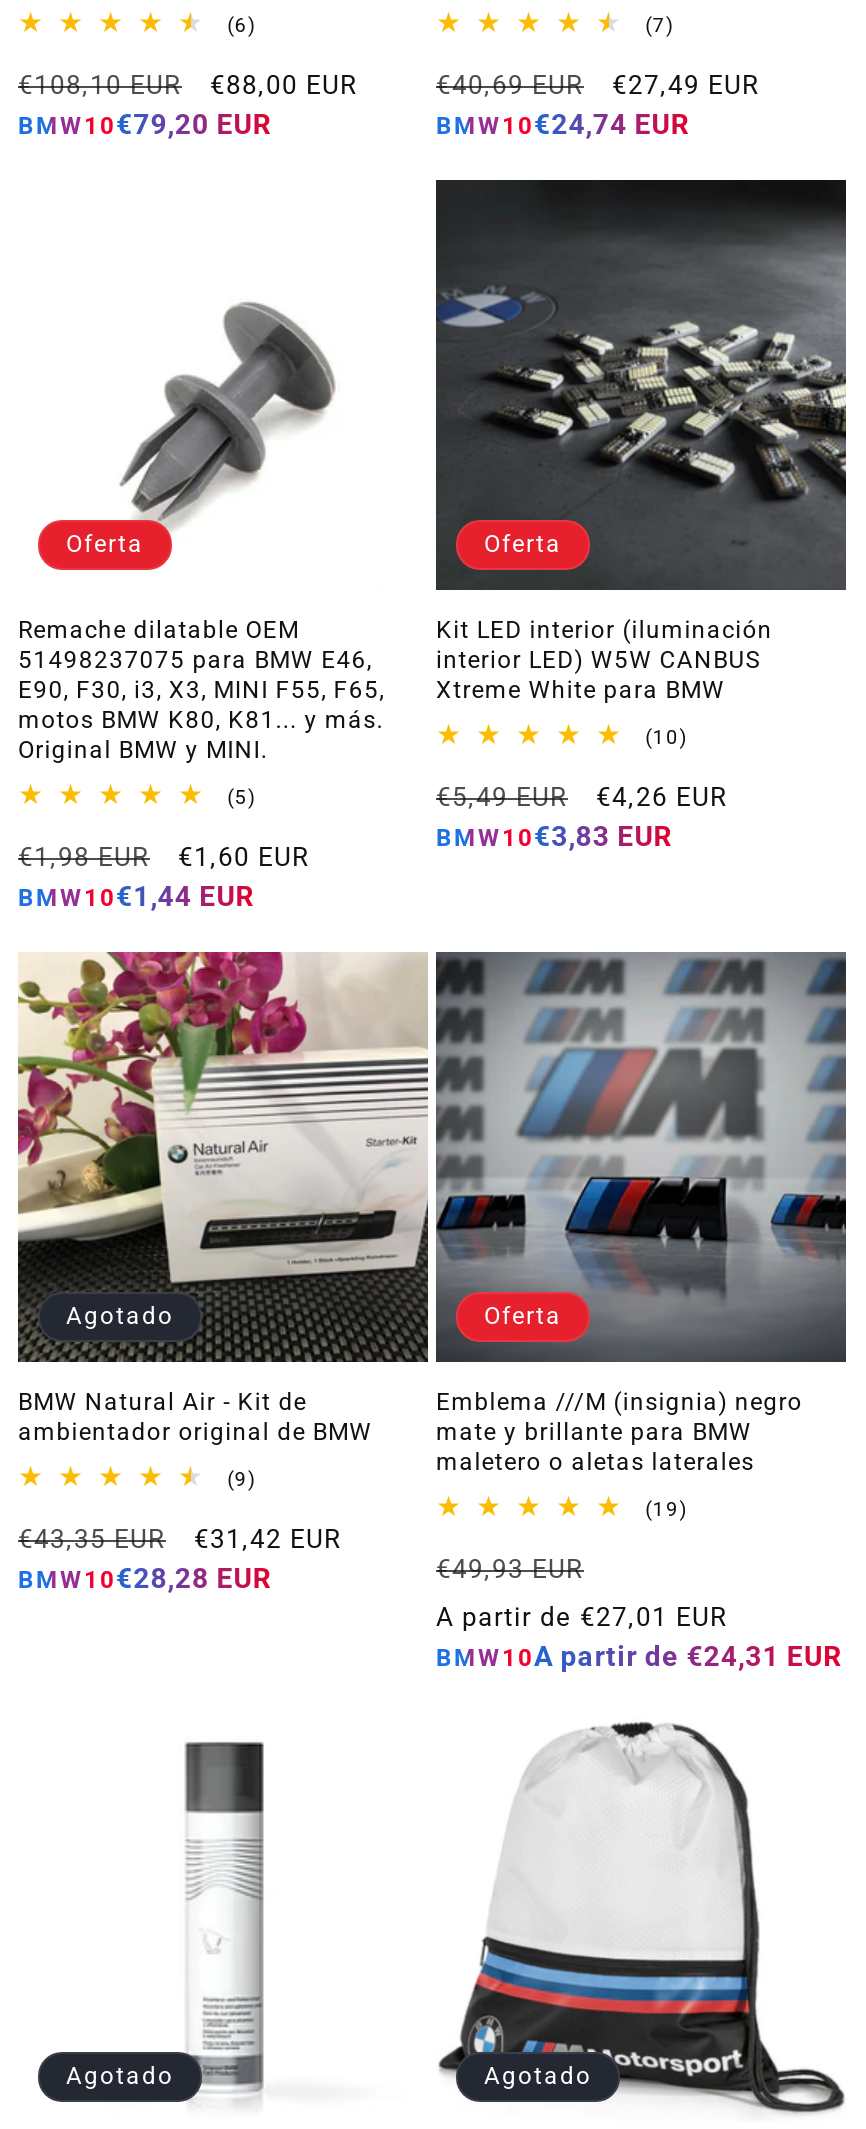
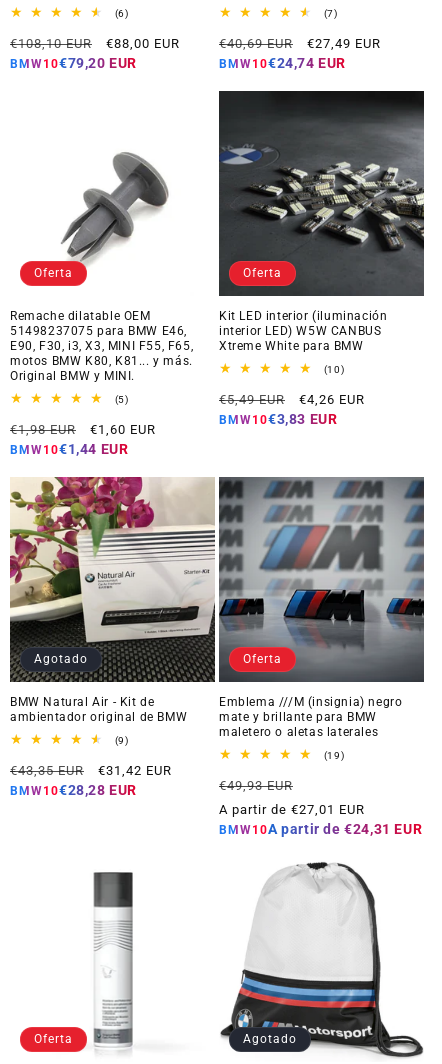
[66,2062,174,2090] Agotado -> [34,1032,73,1046] Oferta

